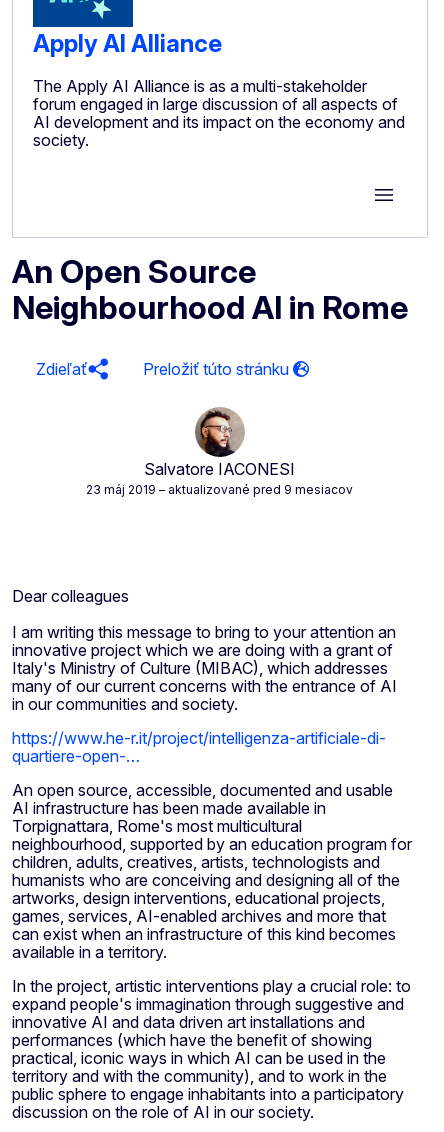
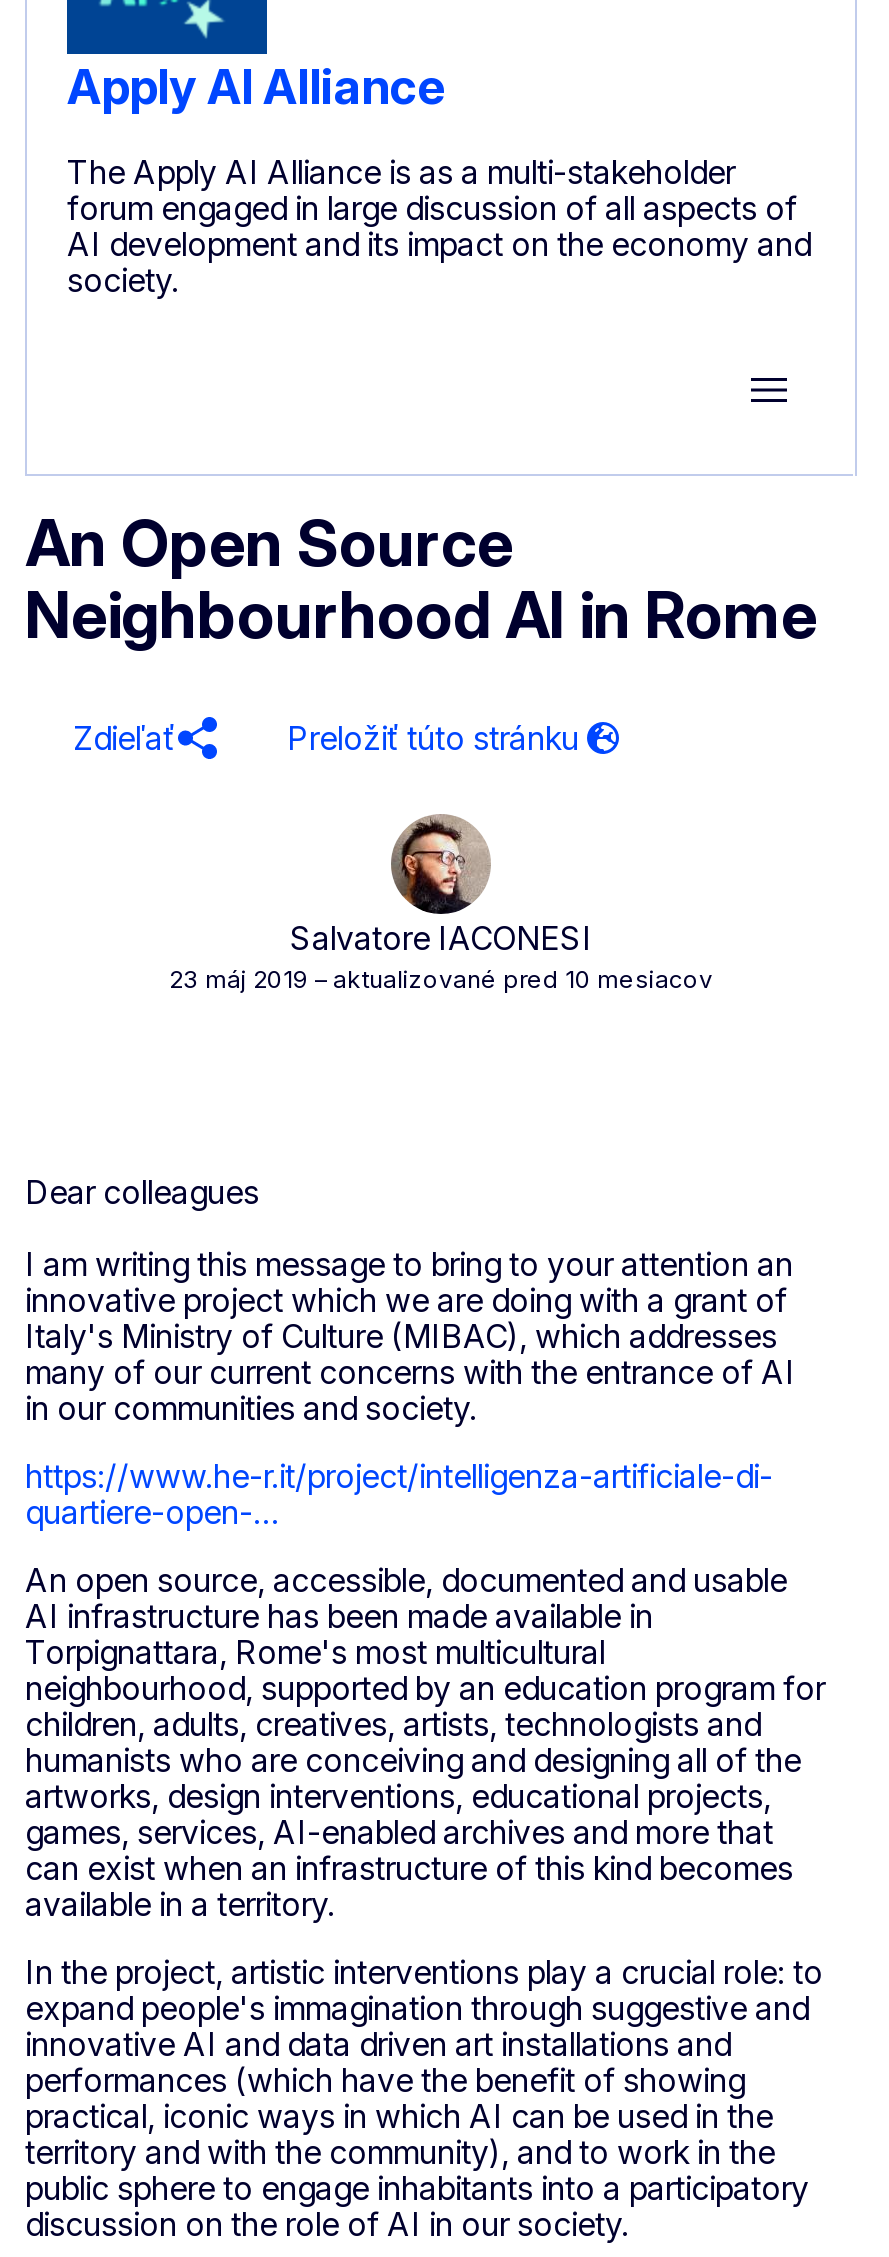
[86,482,353,497] 23 máj 2019 – aktualizované pred 9 mesiacov -> [169,965,713,995] 23 máj 2019 – aktualizované pred 10 mesiacov

